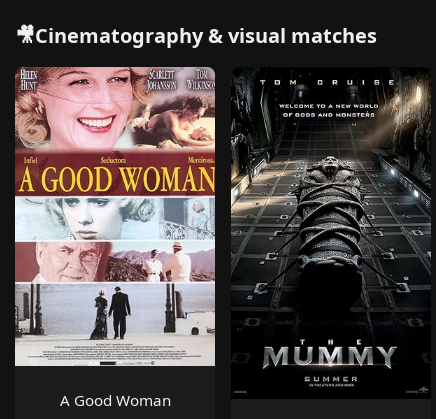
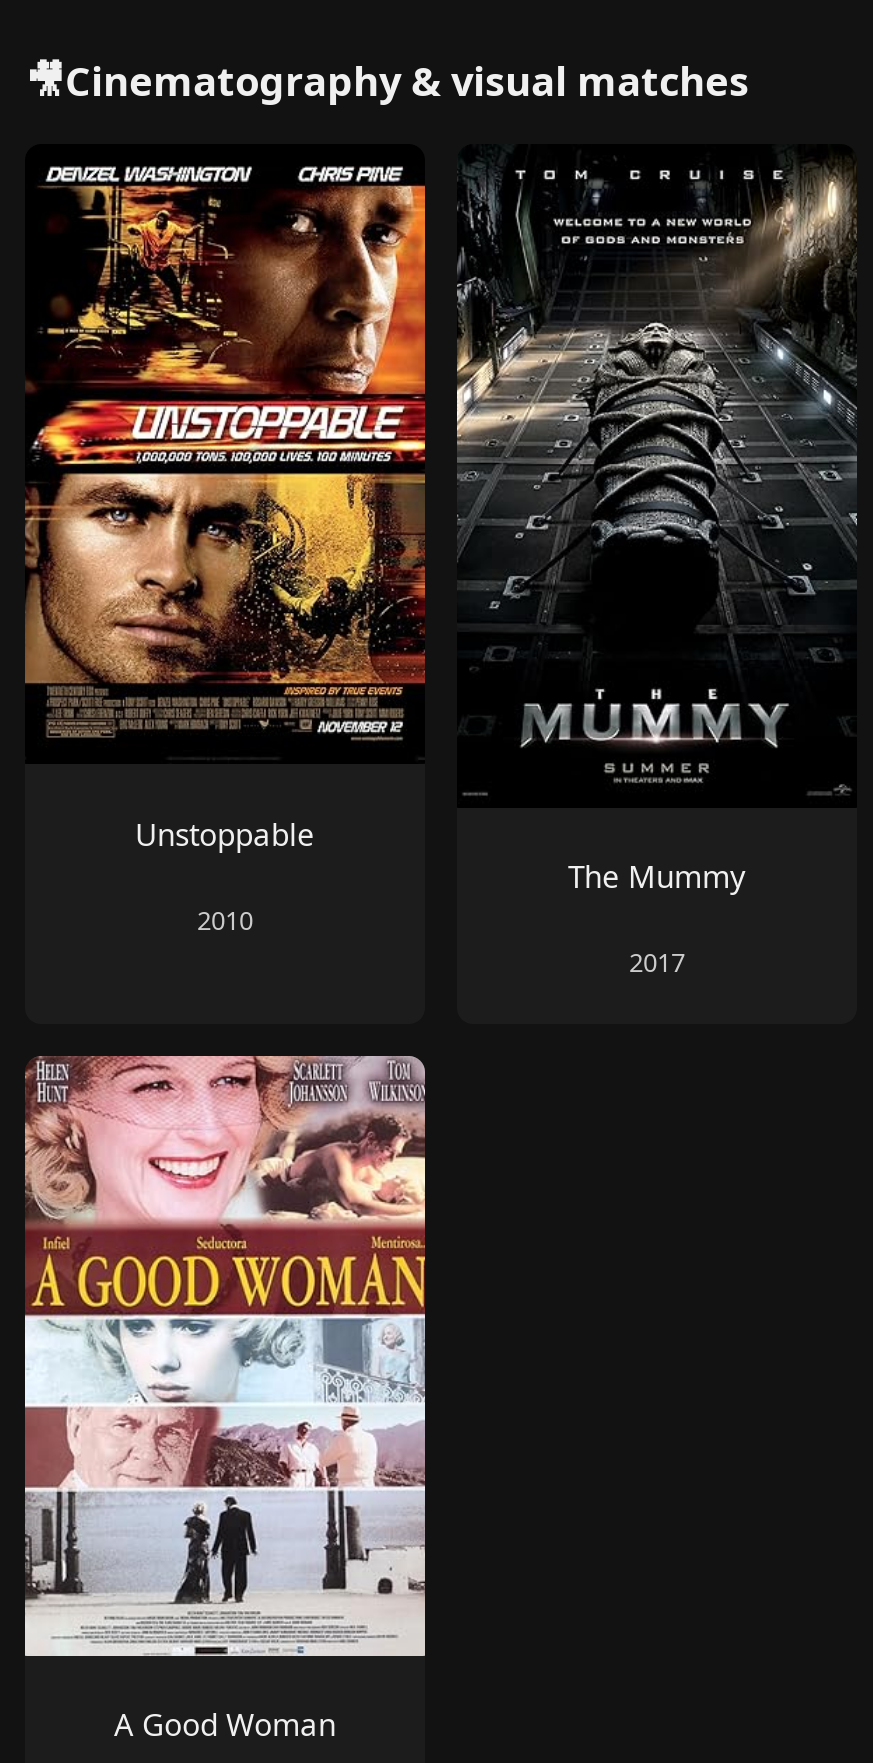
none -> [25,166,427,938] [image] | Unstoppable | 2010
none -> [568,857,746,981] The Mummy | 2017

